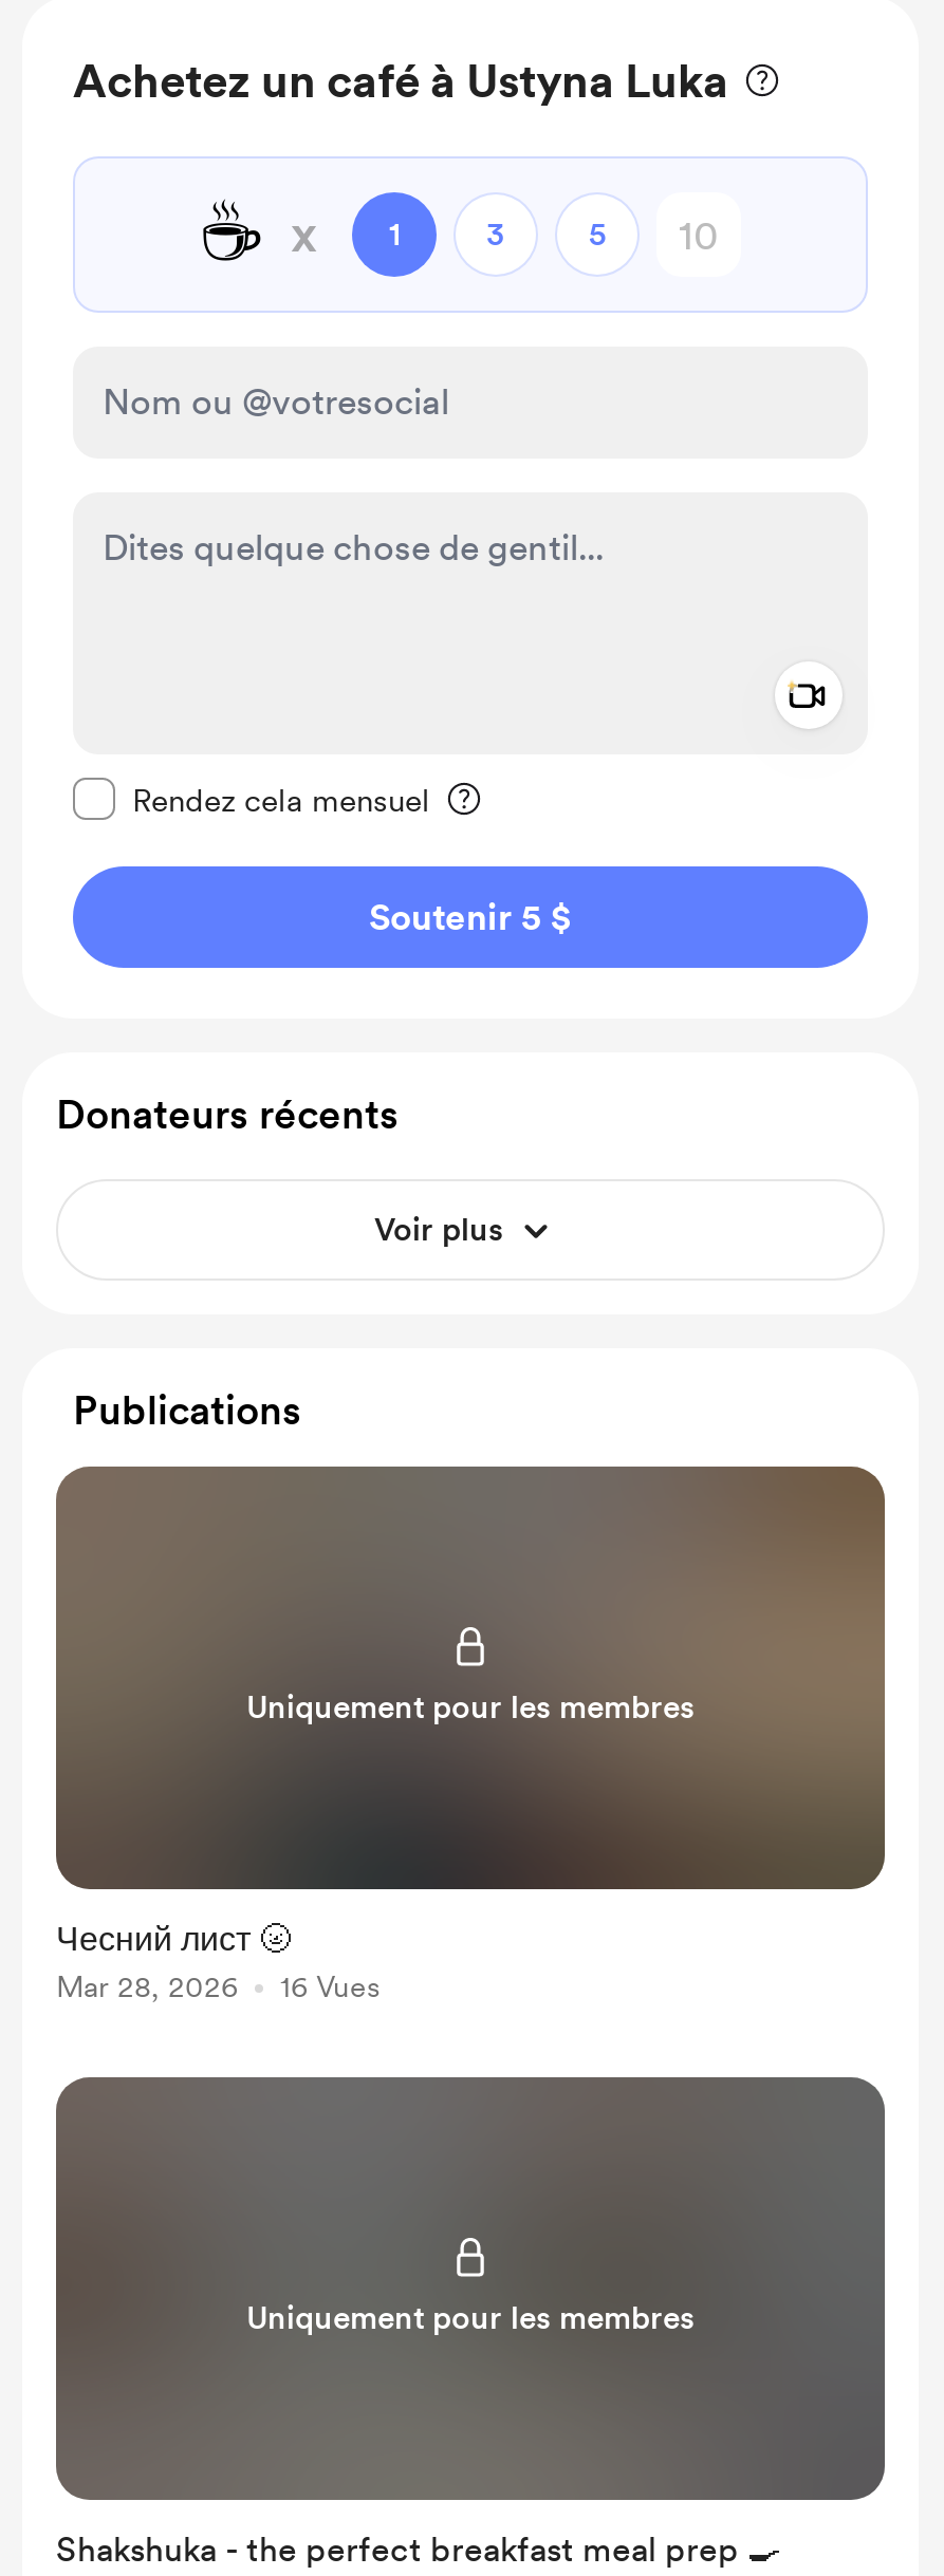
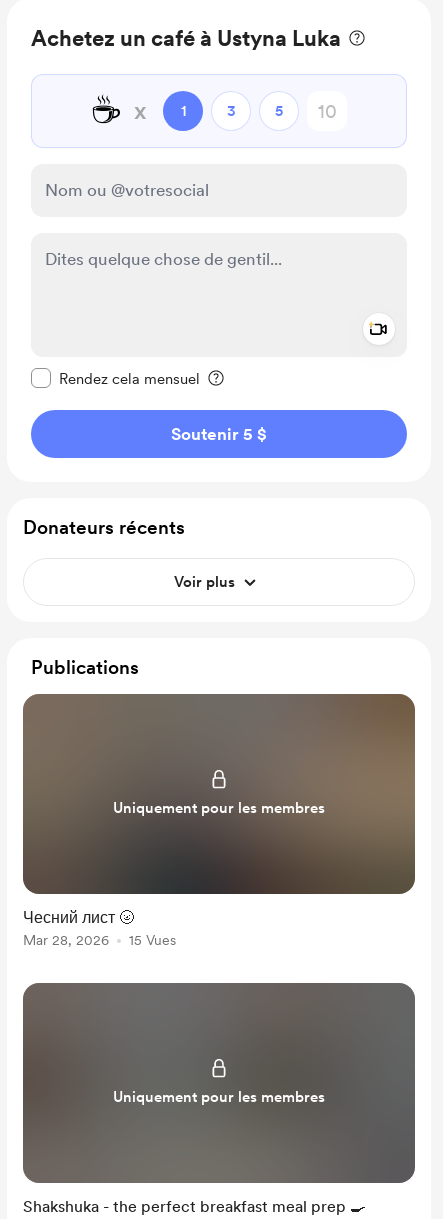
[56,1970,380,2003] Mar 28, 2026 16 Vues -> [23,932,176,948] Mar 28, 2026 15 Vues

